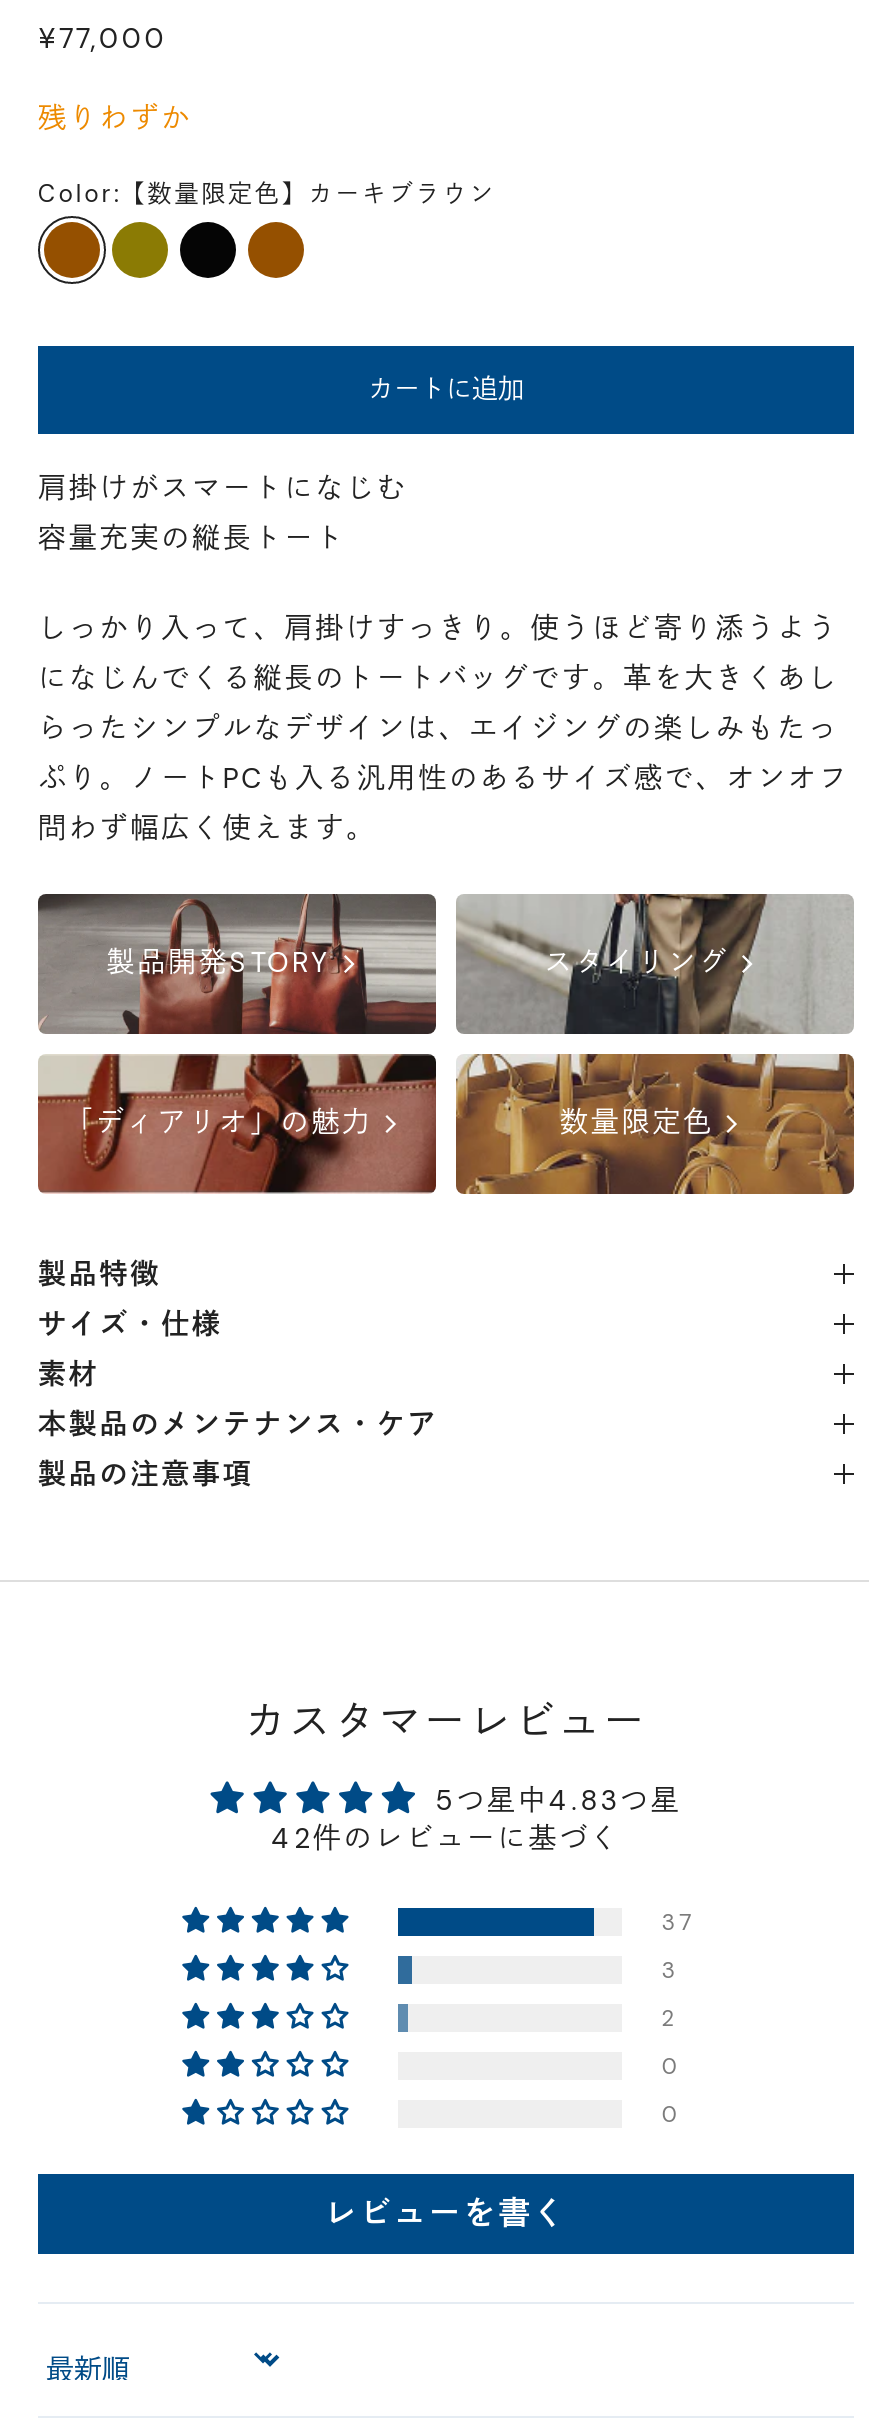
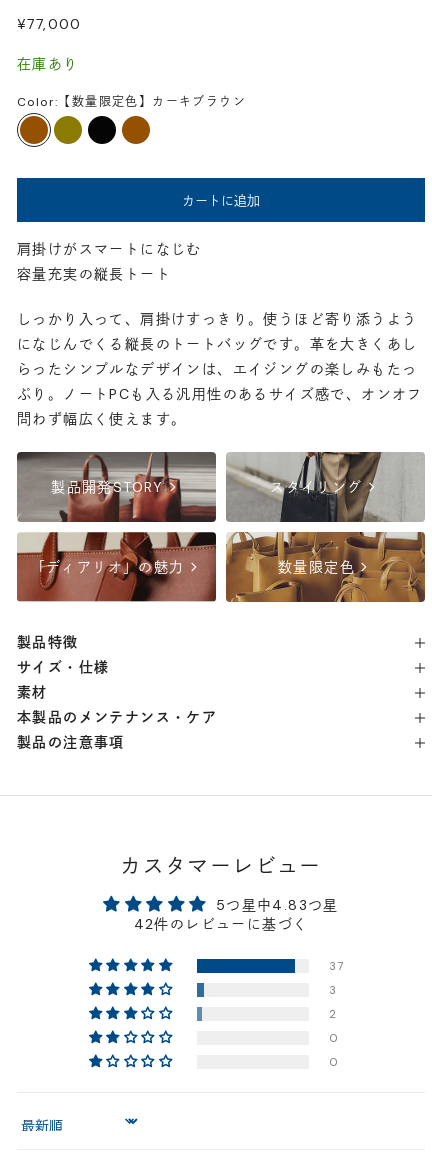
[38,100,192,136] 残りわずか -> [17,55,79,73] 在庫あり
[324,2191,568,2233] レビューを書く -> none

